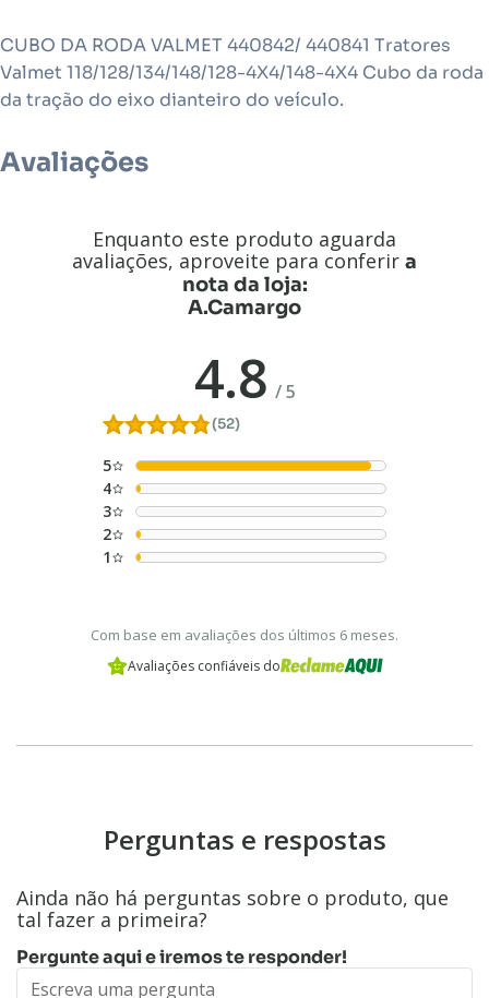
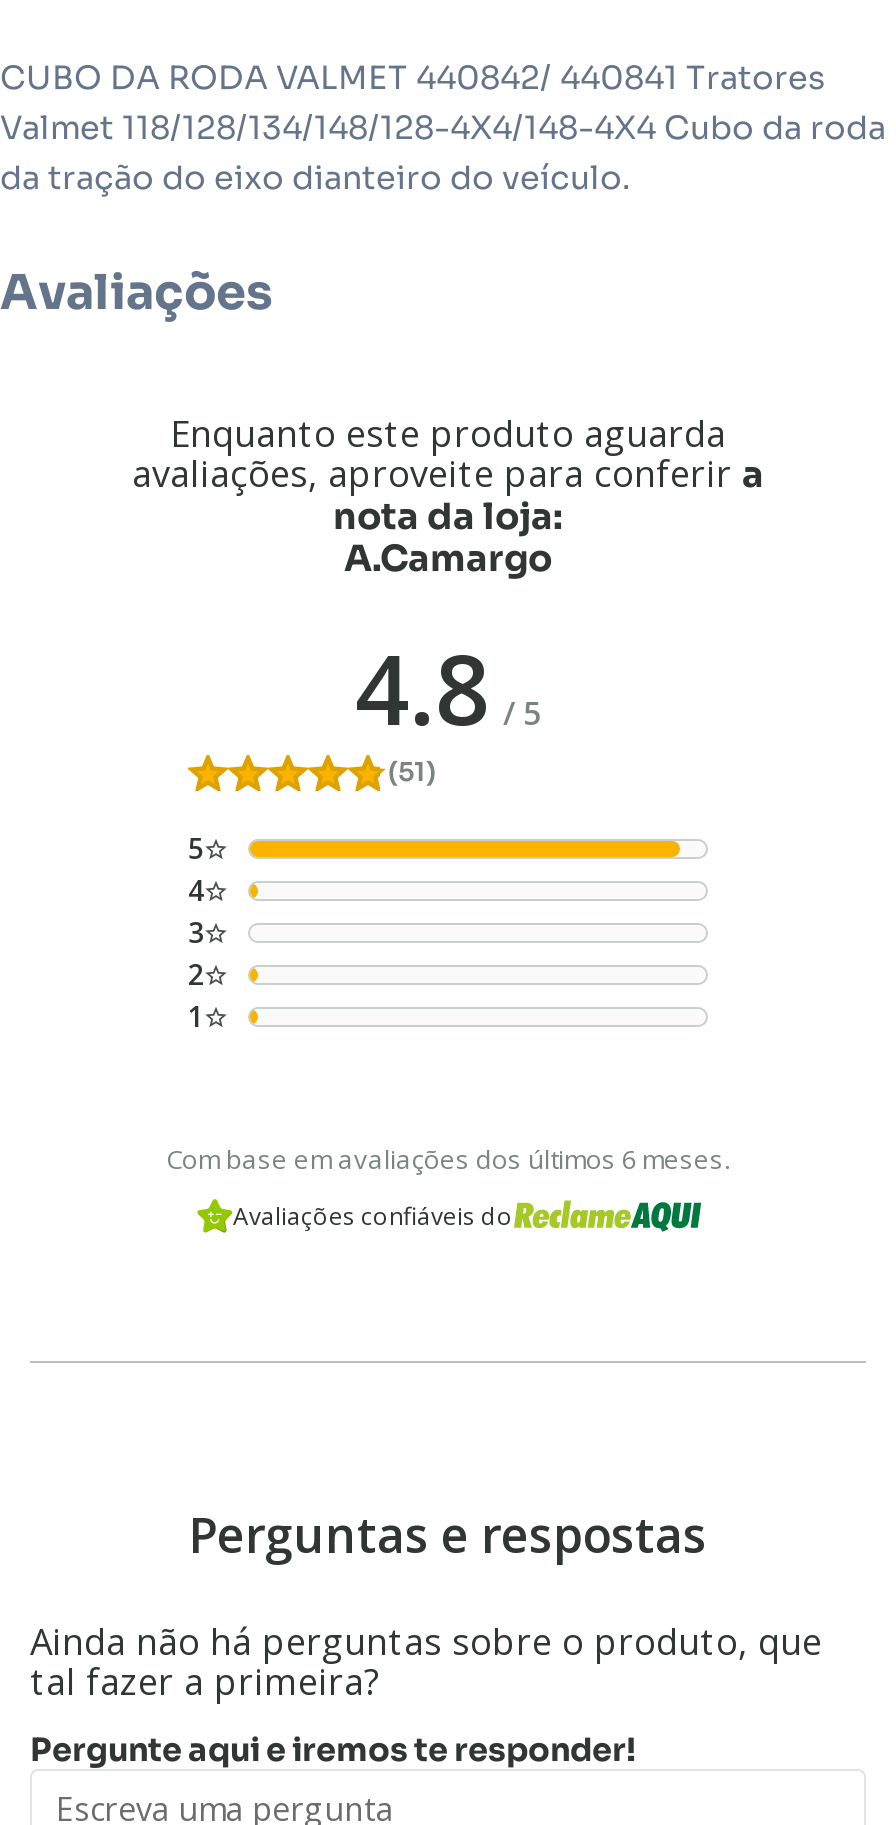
[212,414,240,433] (52) -> [388,755,436,789] (51)

